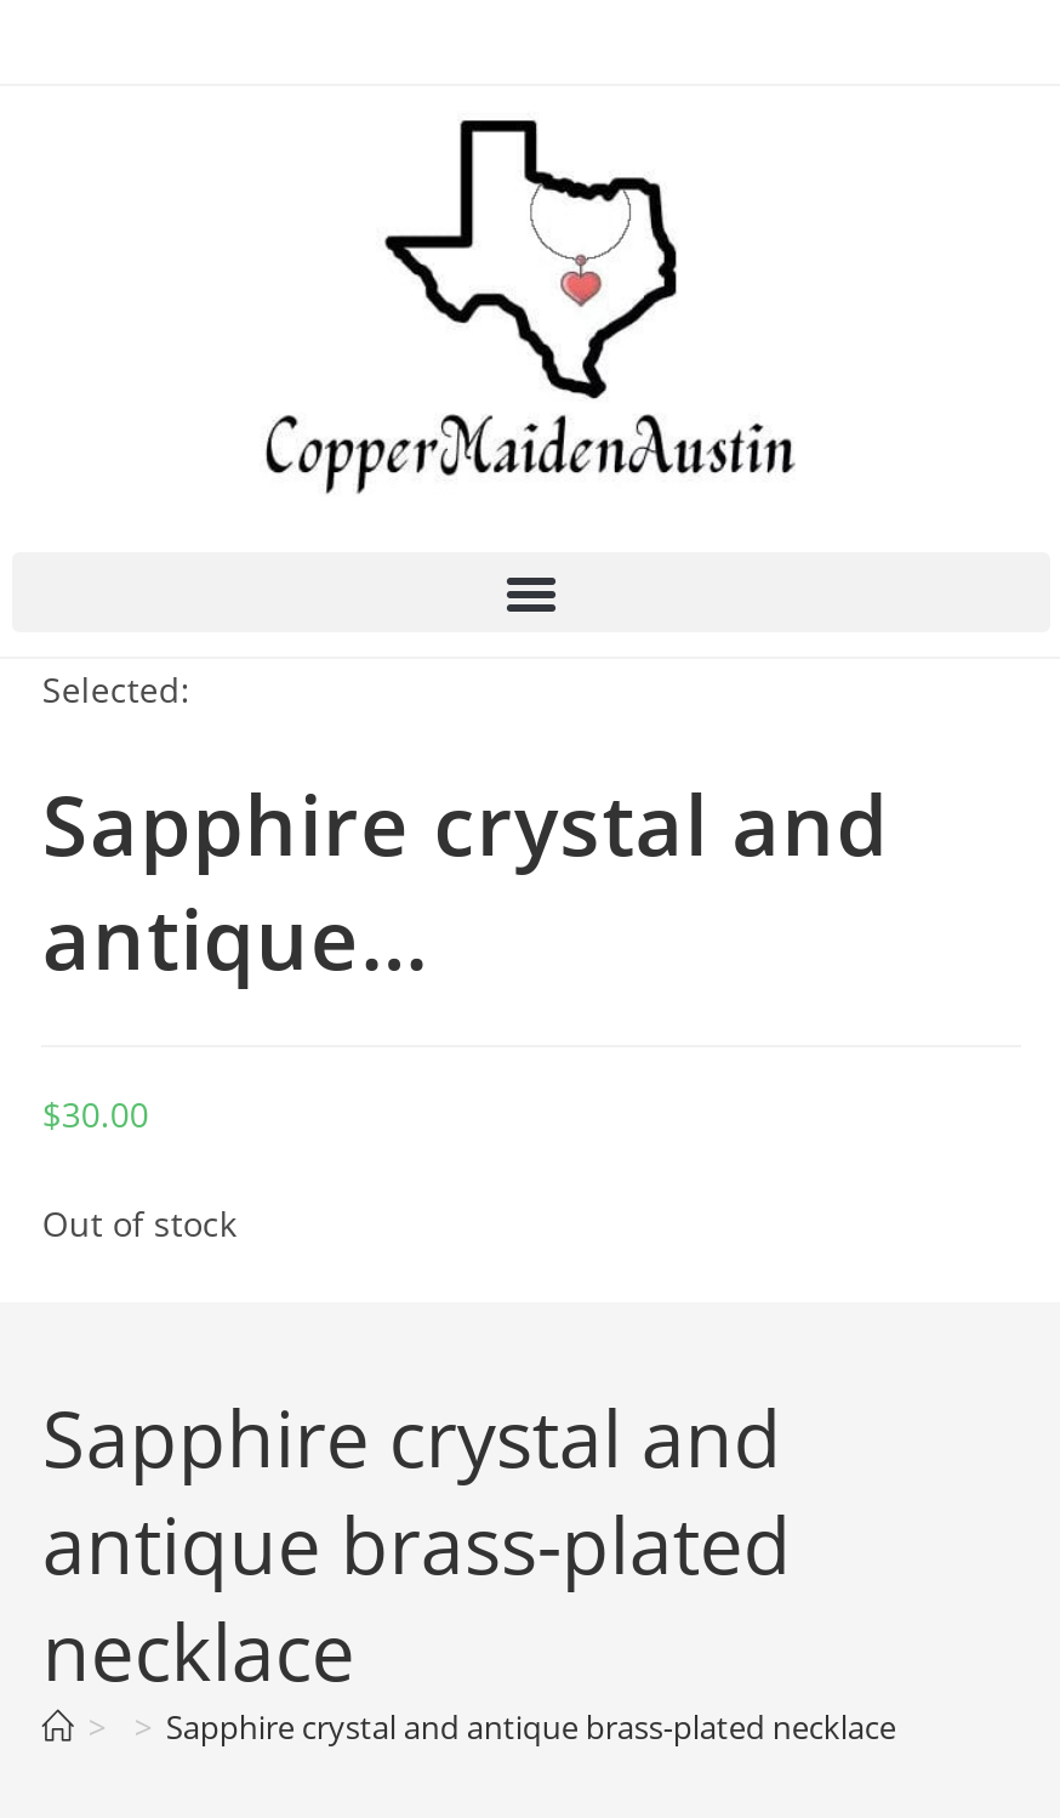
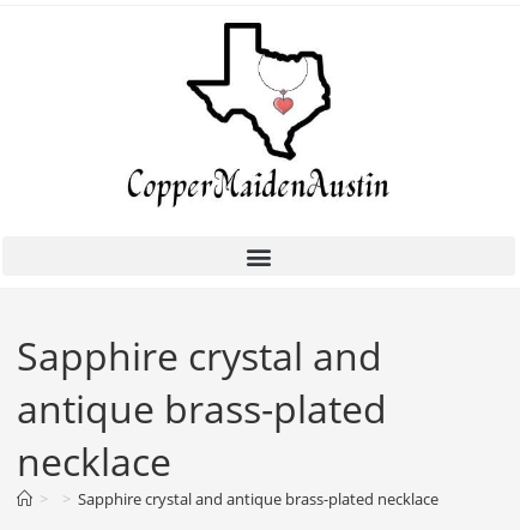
[42,667,889,1247] Selected: | Sapphire crystal and | antique… | $30.00 | Out of stock -> none

